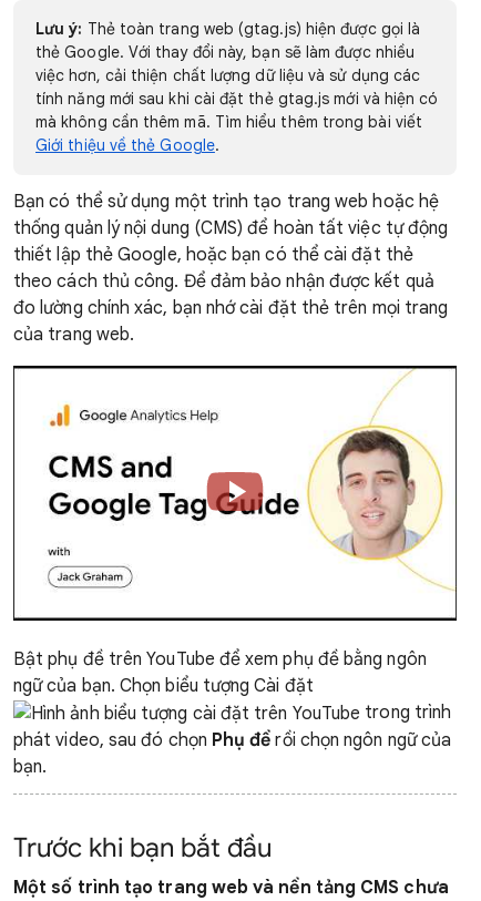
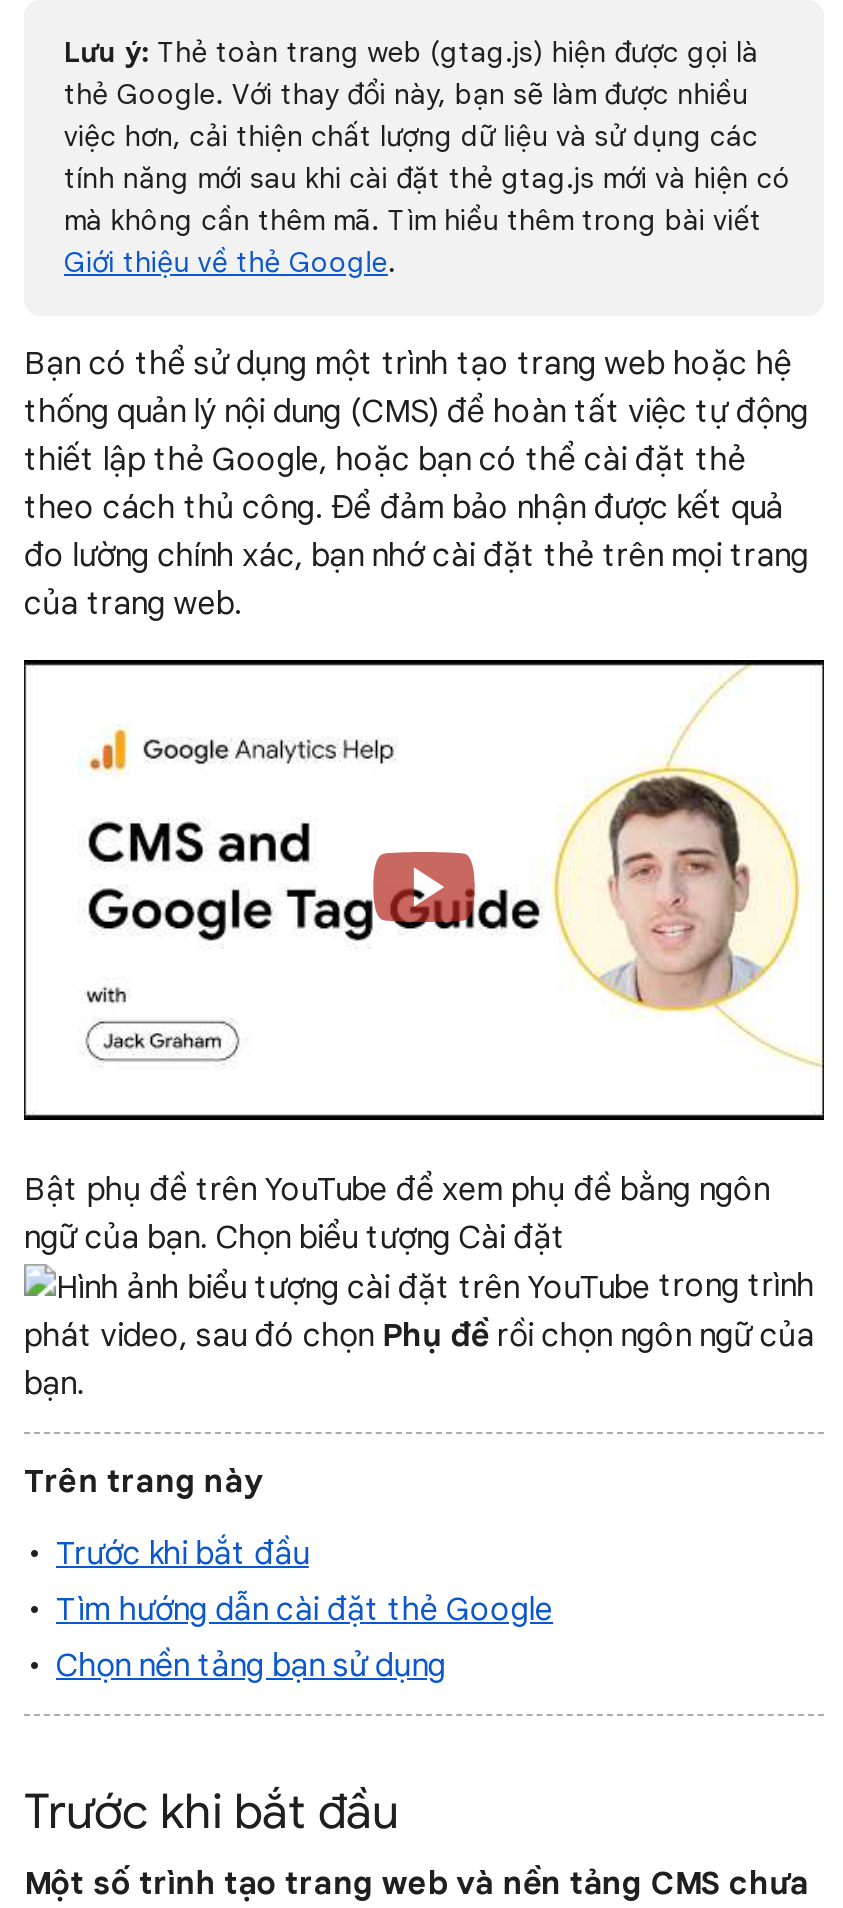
[13,831,272,864] Trước khi bạn bắt đầu -> [24,1462,553,1842] Trên trang này | Trước khi bắt đầu | Tìm hướng dẫn cài đặt thẻ Google | Chọn nền tảng bạn sử dụng | Trước khi bắt đầu

